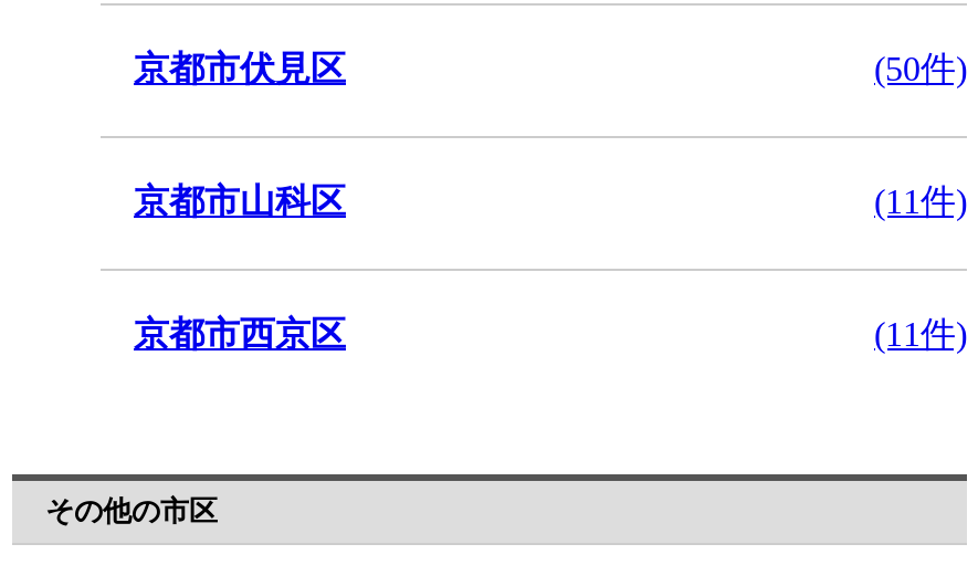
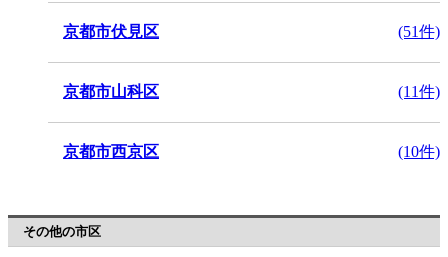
[874,49,967,86] (50件) -> [398,22,440,39] (51件)
[874,315,967,353] (11件) -> [398,143,440,160] (10件)

